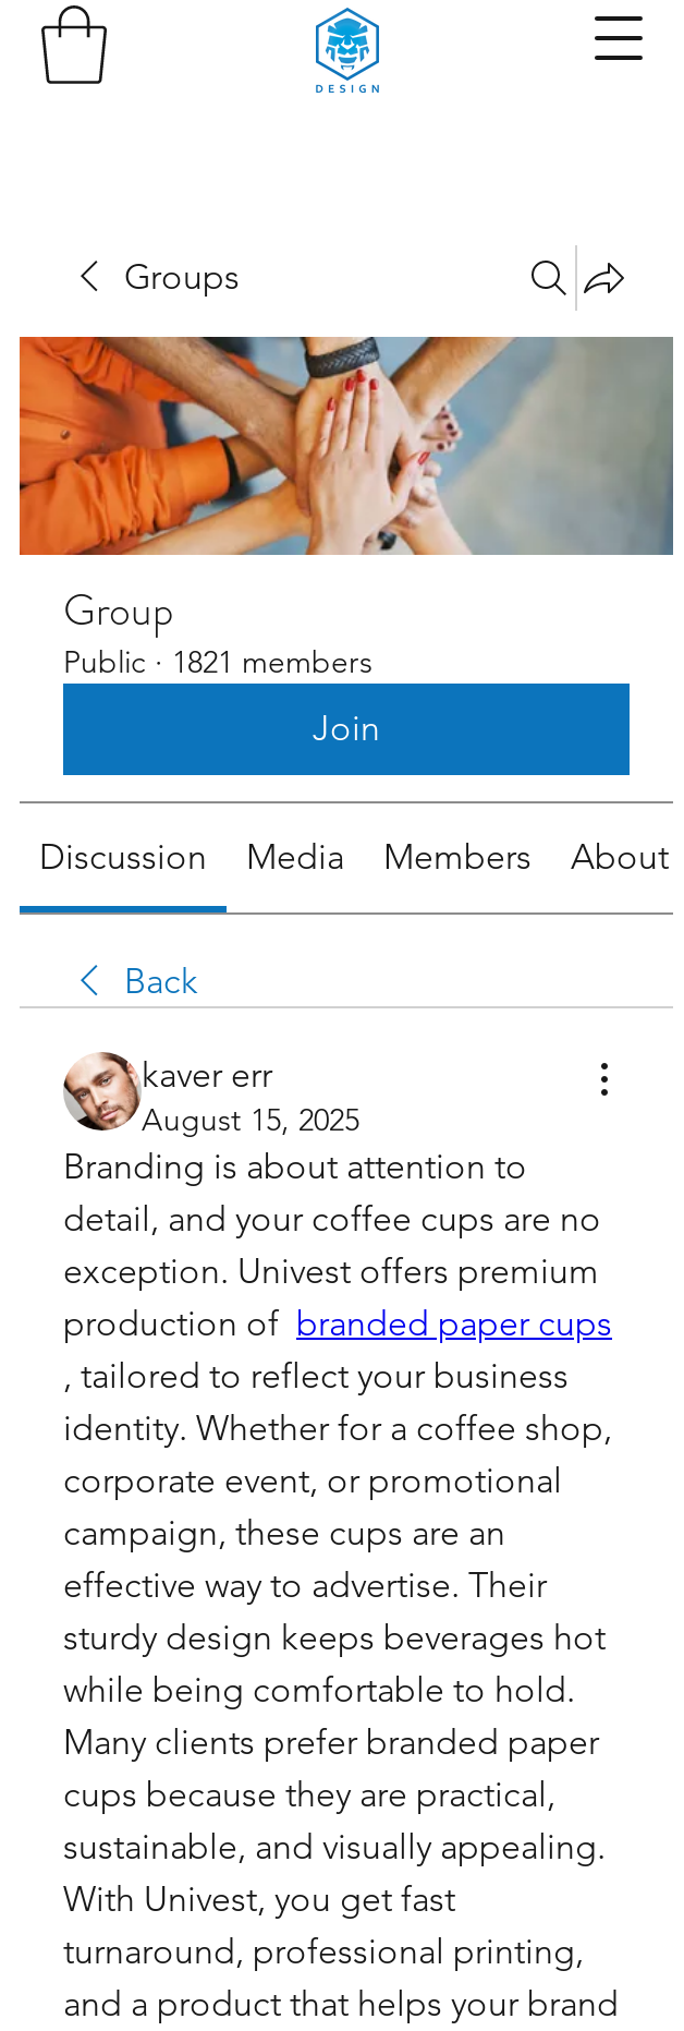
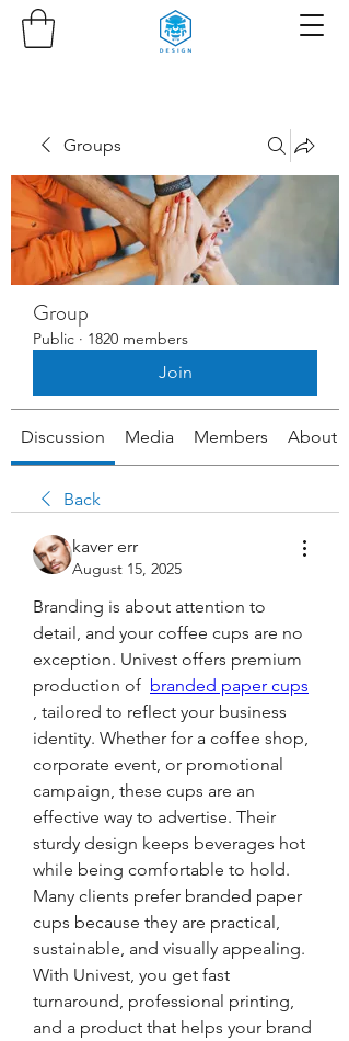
[63,641,372,681] Public · 1821 members -> [33,328,188,348] Public · 1820 members

